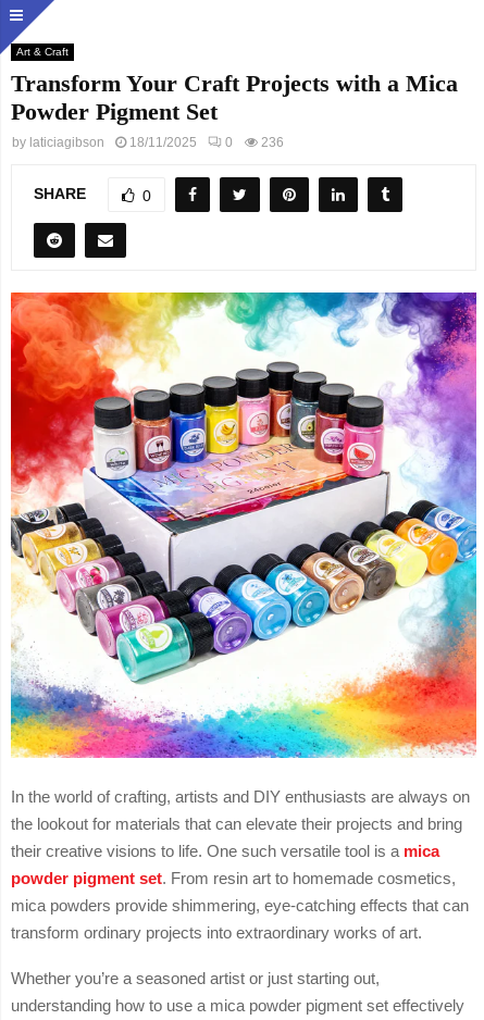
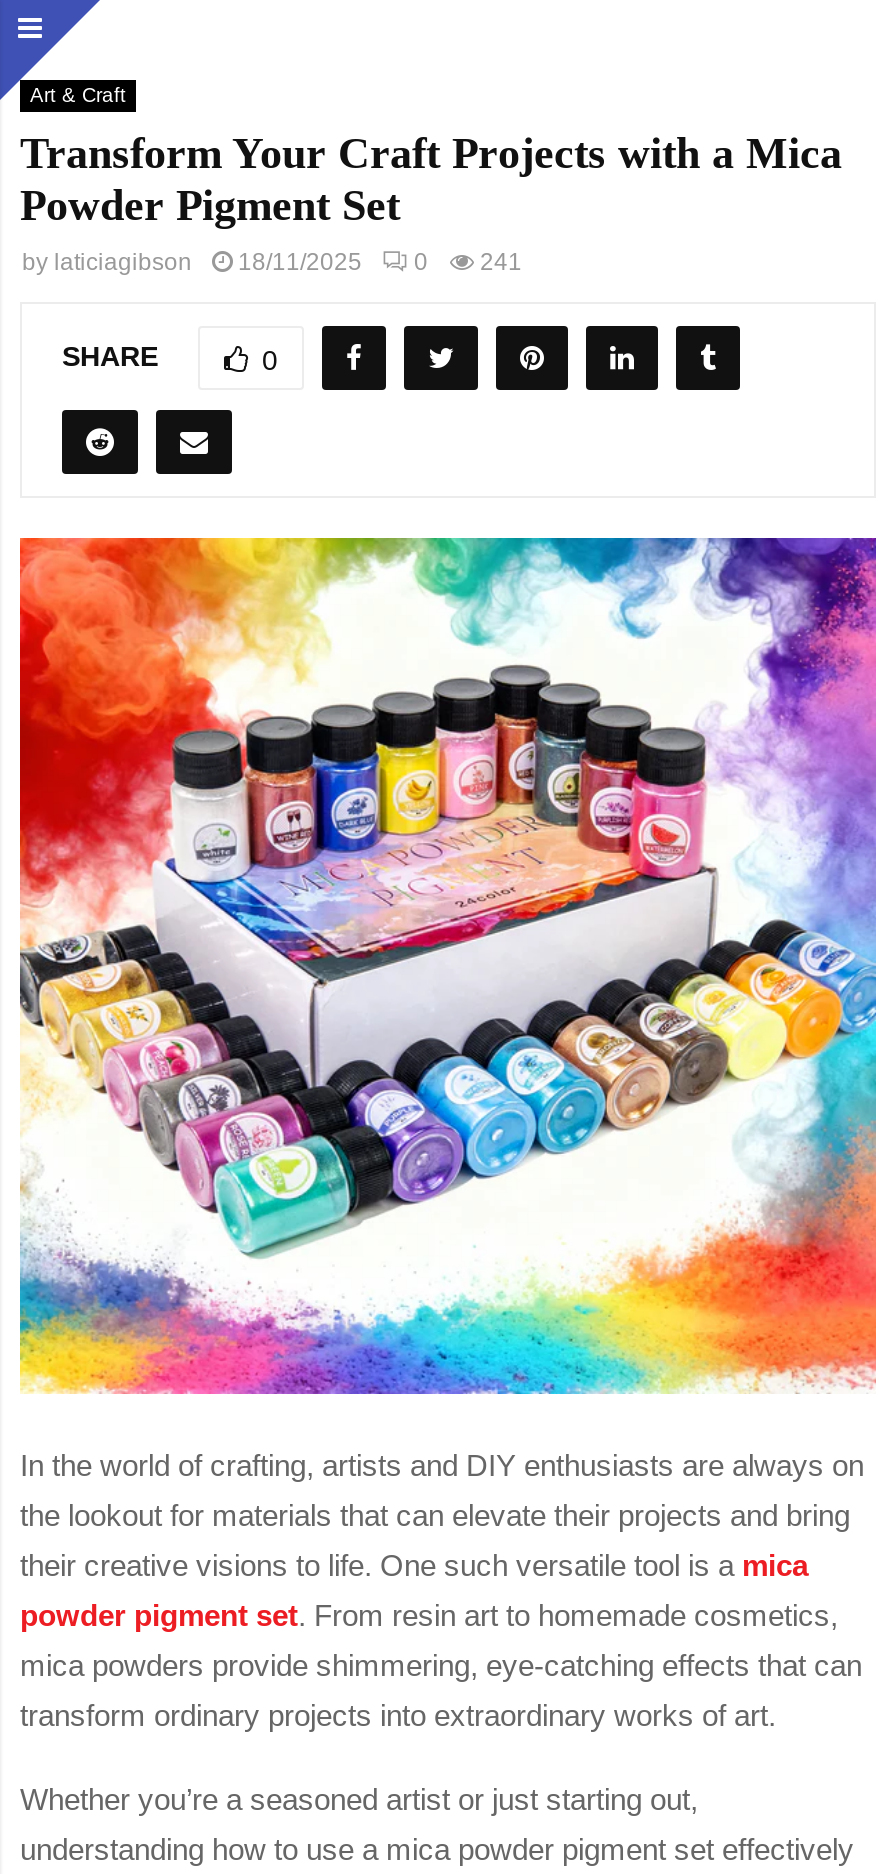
[12,135,284,150] by laticiagibson 18/11/2025 0 236 -> [22,248,522,276] by laticiagibson 18/11/2025 0 241

